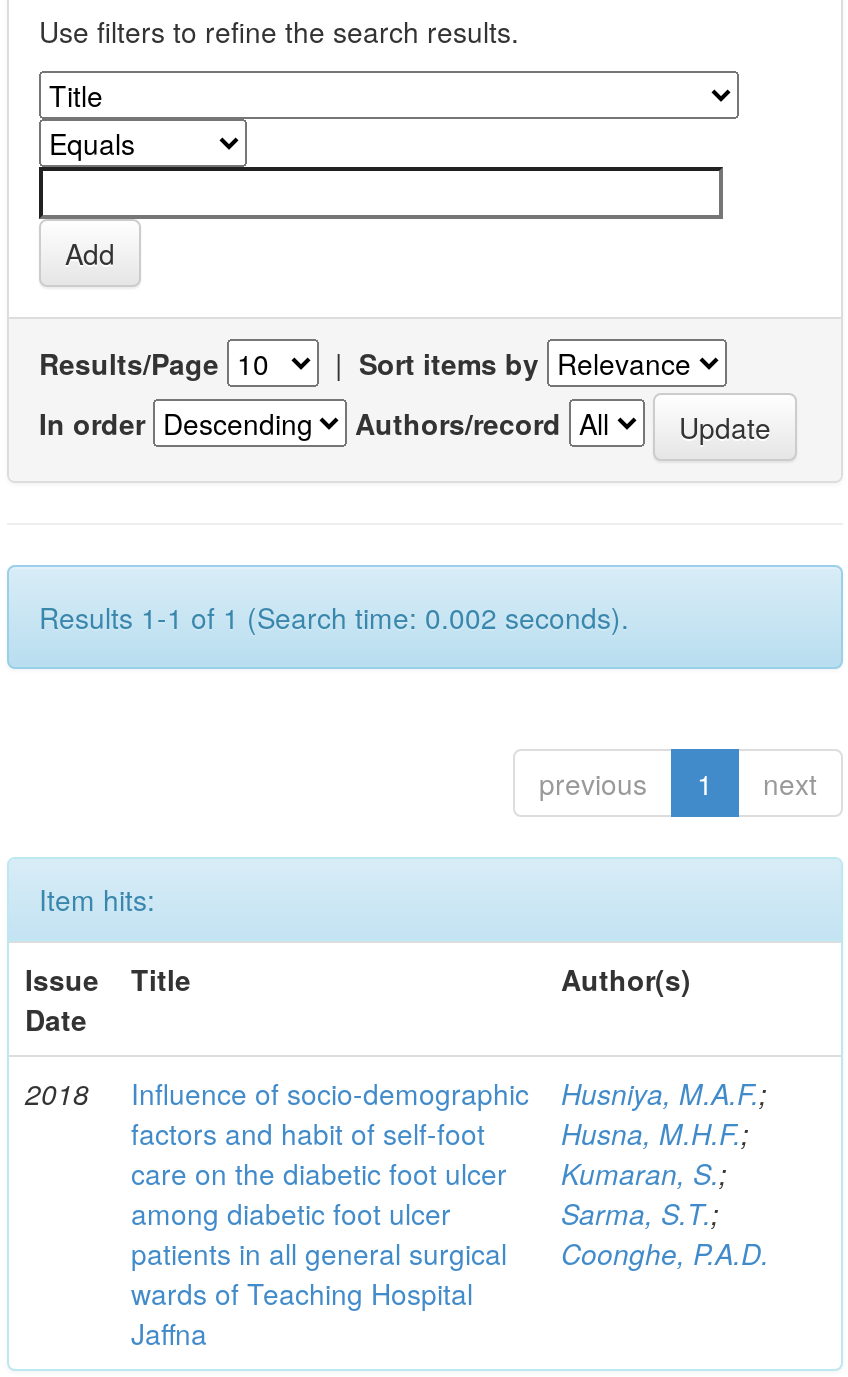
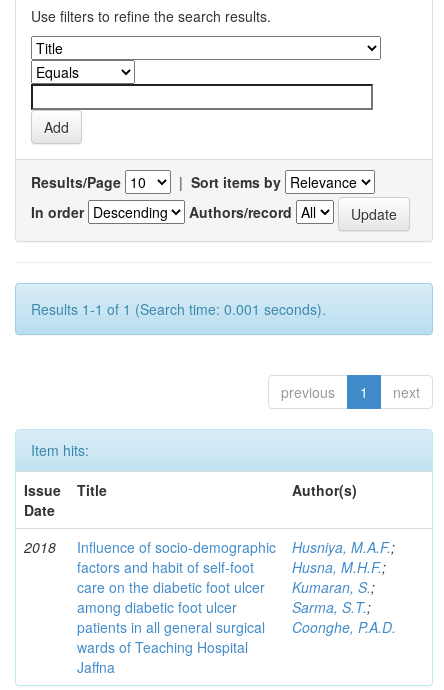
[39,597,629,637] Results 1-1 of 1 (Search time: 0.002 seconds). -> [31,299,326,319] Results 1-1 of 1 (Search time: 0.001 seconds).

